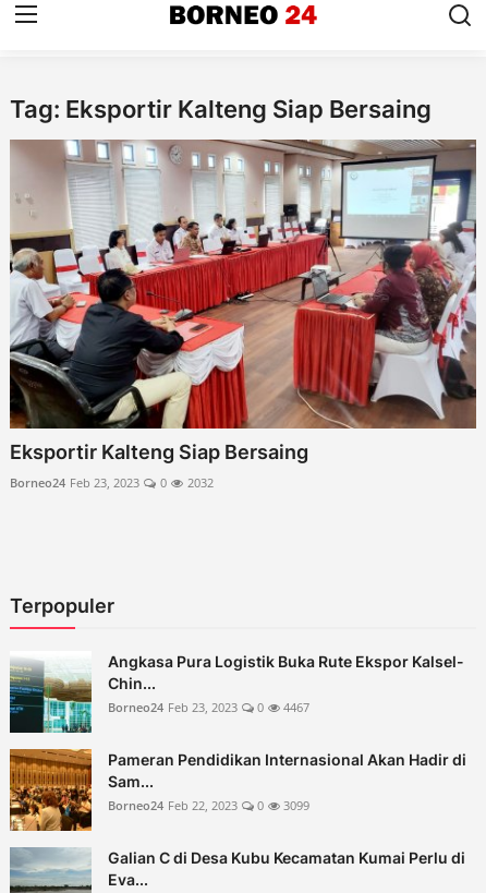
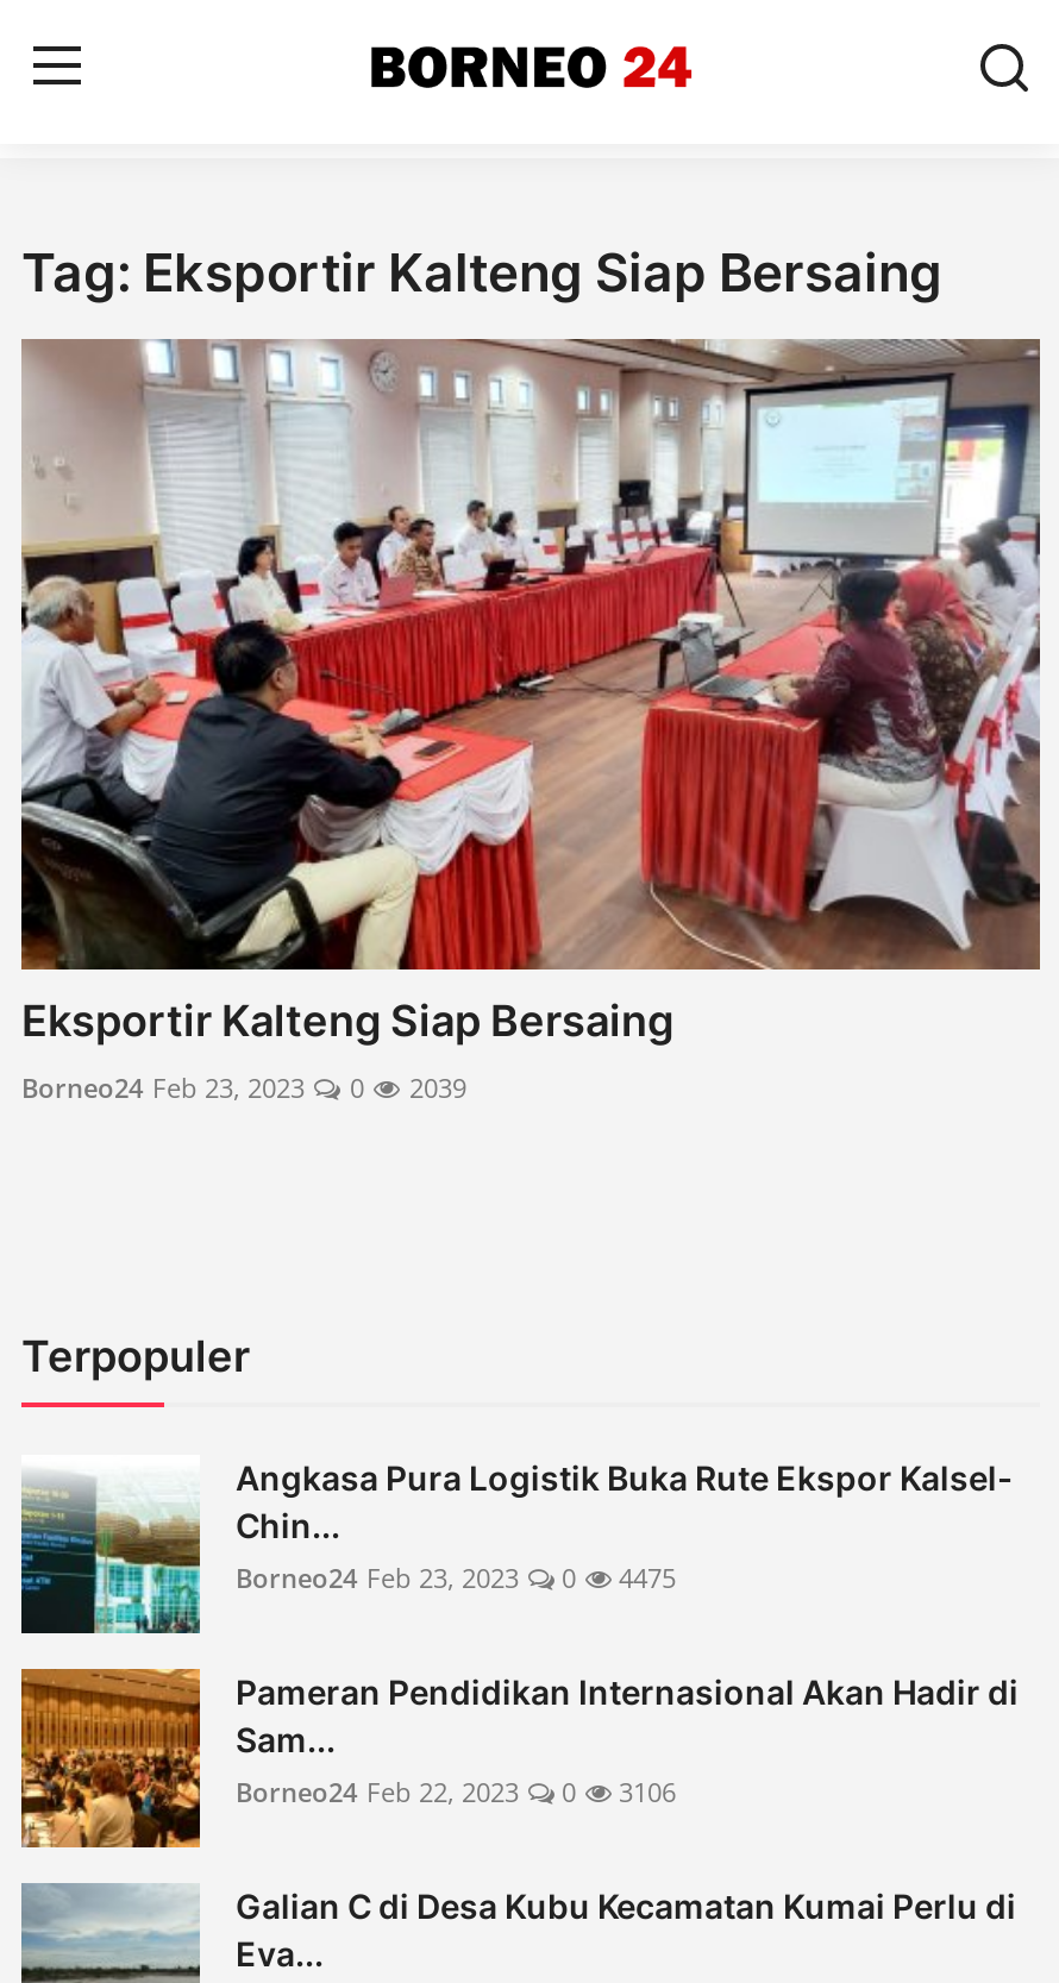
[10,474,214,491] Borneo24 Feb 23, 2023 0 2032 -> [21,1069,466,1105] Borneo24 Feb 23, 2023 0 2039
[108,699,309,715] Borneo24 Feb 23, 2023 0 4467 -> [236,1559,676,1595] Borneo24 Feb 23, 2023 0 4475
[108,797,309,813] Borneo24 Feb 22, 2023 0 3099 -> [236,1773,676,1809] Borneo24 Feb 22, 2023 0 3106

